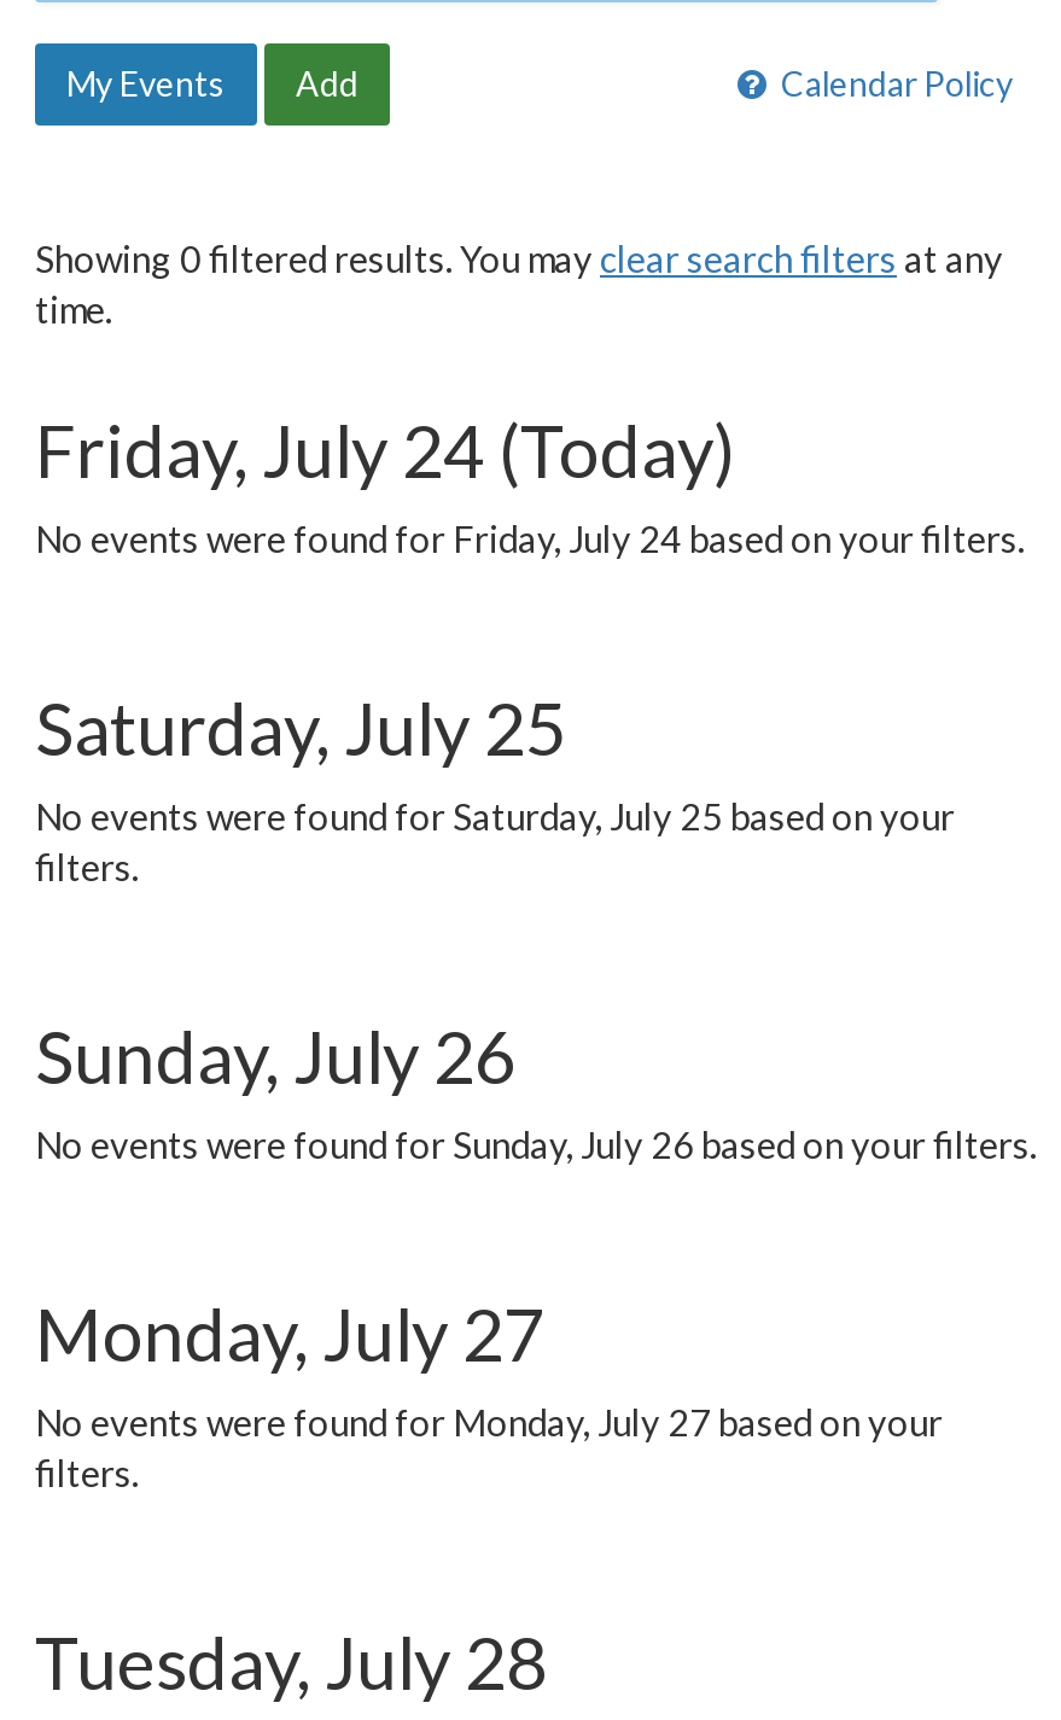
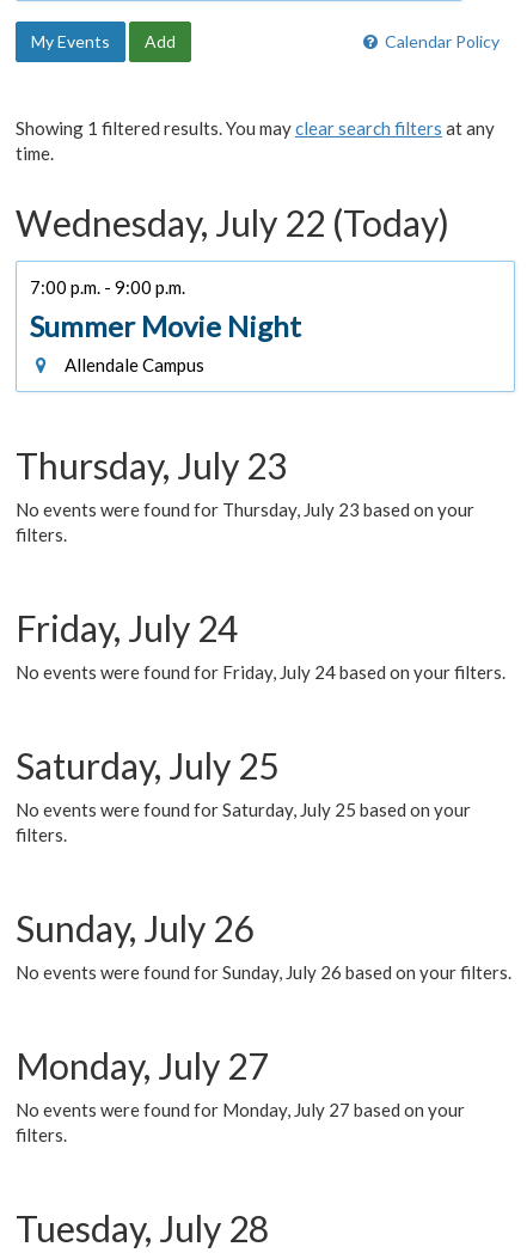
[35,237,1003,280] Showing 0 filtered results. You may clear search filters at any -> [16,117,495,139] Showing 1 filtered results. You may clear search filters at any
[35,406,735,492] Friday, July 24 (Today) -> [16,201,474,650] Wednesday, July 22 (Today) | 7:00 p.m. - 9:00 p.m. | Summer Movie Night | Allendale Campus | Thursday, July 23 | No events were found for Thursday, July 23 based on your | filters. | Friday, July 24

